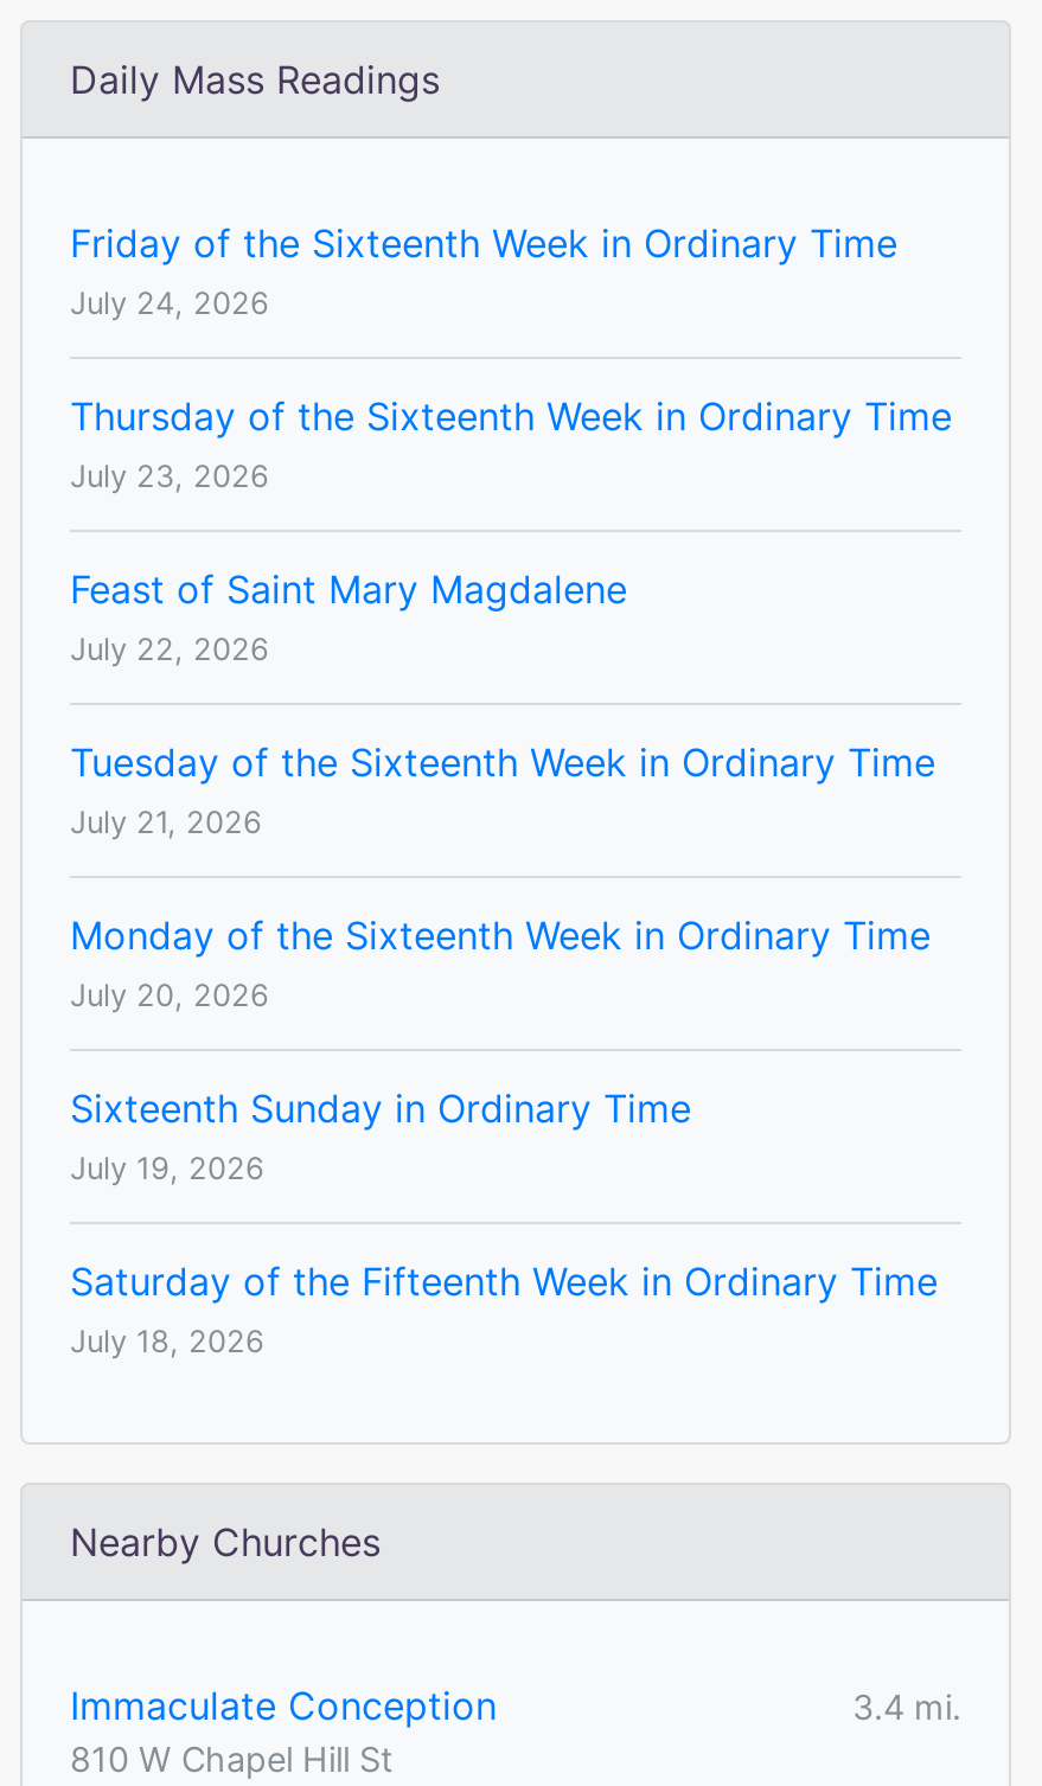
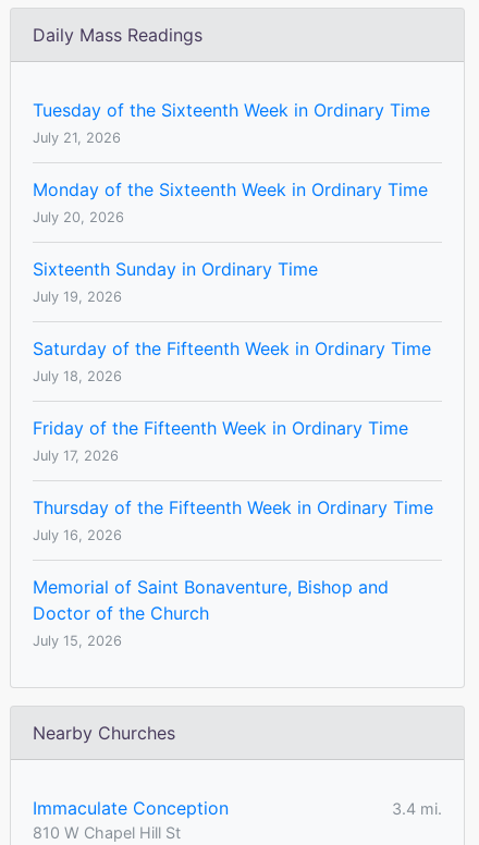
[70,220,952,668] Friday of the Sixteenth Week in Ordinary Time | July 24, 2026 | Thursday of the Sixteenth Week in Ordinary Time | July 23, 2026 | Feast of Saint Mary Magdalene | July 22, 2026 -> none
moved [70,739,938,1360] -> [33,99,431,385]: Tuesday of the Sixteenth Week in Ordinary Time | July 21, 2026 | Monday of the Sixteenth Week in Ordinary Time | July 20, 2026 | Sixteenth Sunday in Ordinary Time | July 19, 2026 | Saturday of the Fifteenth Week in Ordinary Time | July 18, 2026
none -> [33,417,433,649] Friday of the Fifteenth Week in Ordinary Time | July 17, 2026 | Thursday of the Fifteenth Week in Ordinary Time | July 16, 2026 | Memorial of Saint Bonaventure, Bishop and | Doctor of the Church | July 15, 2026

